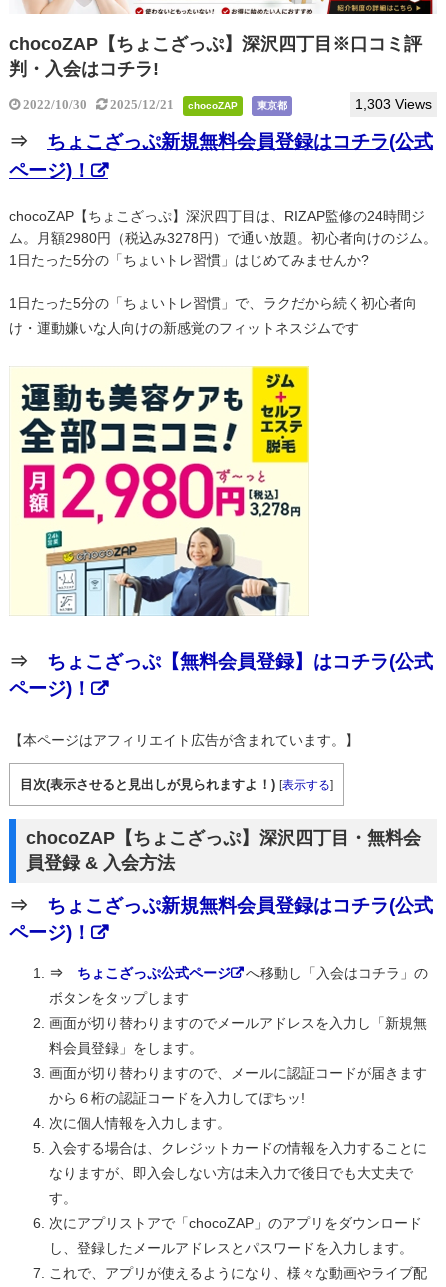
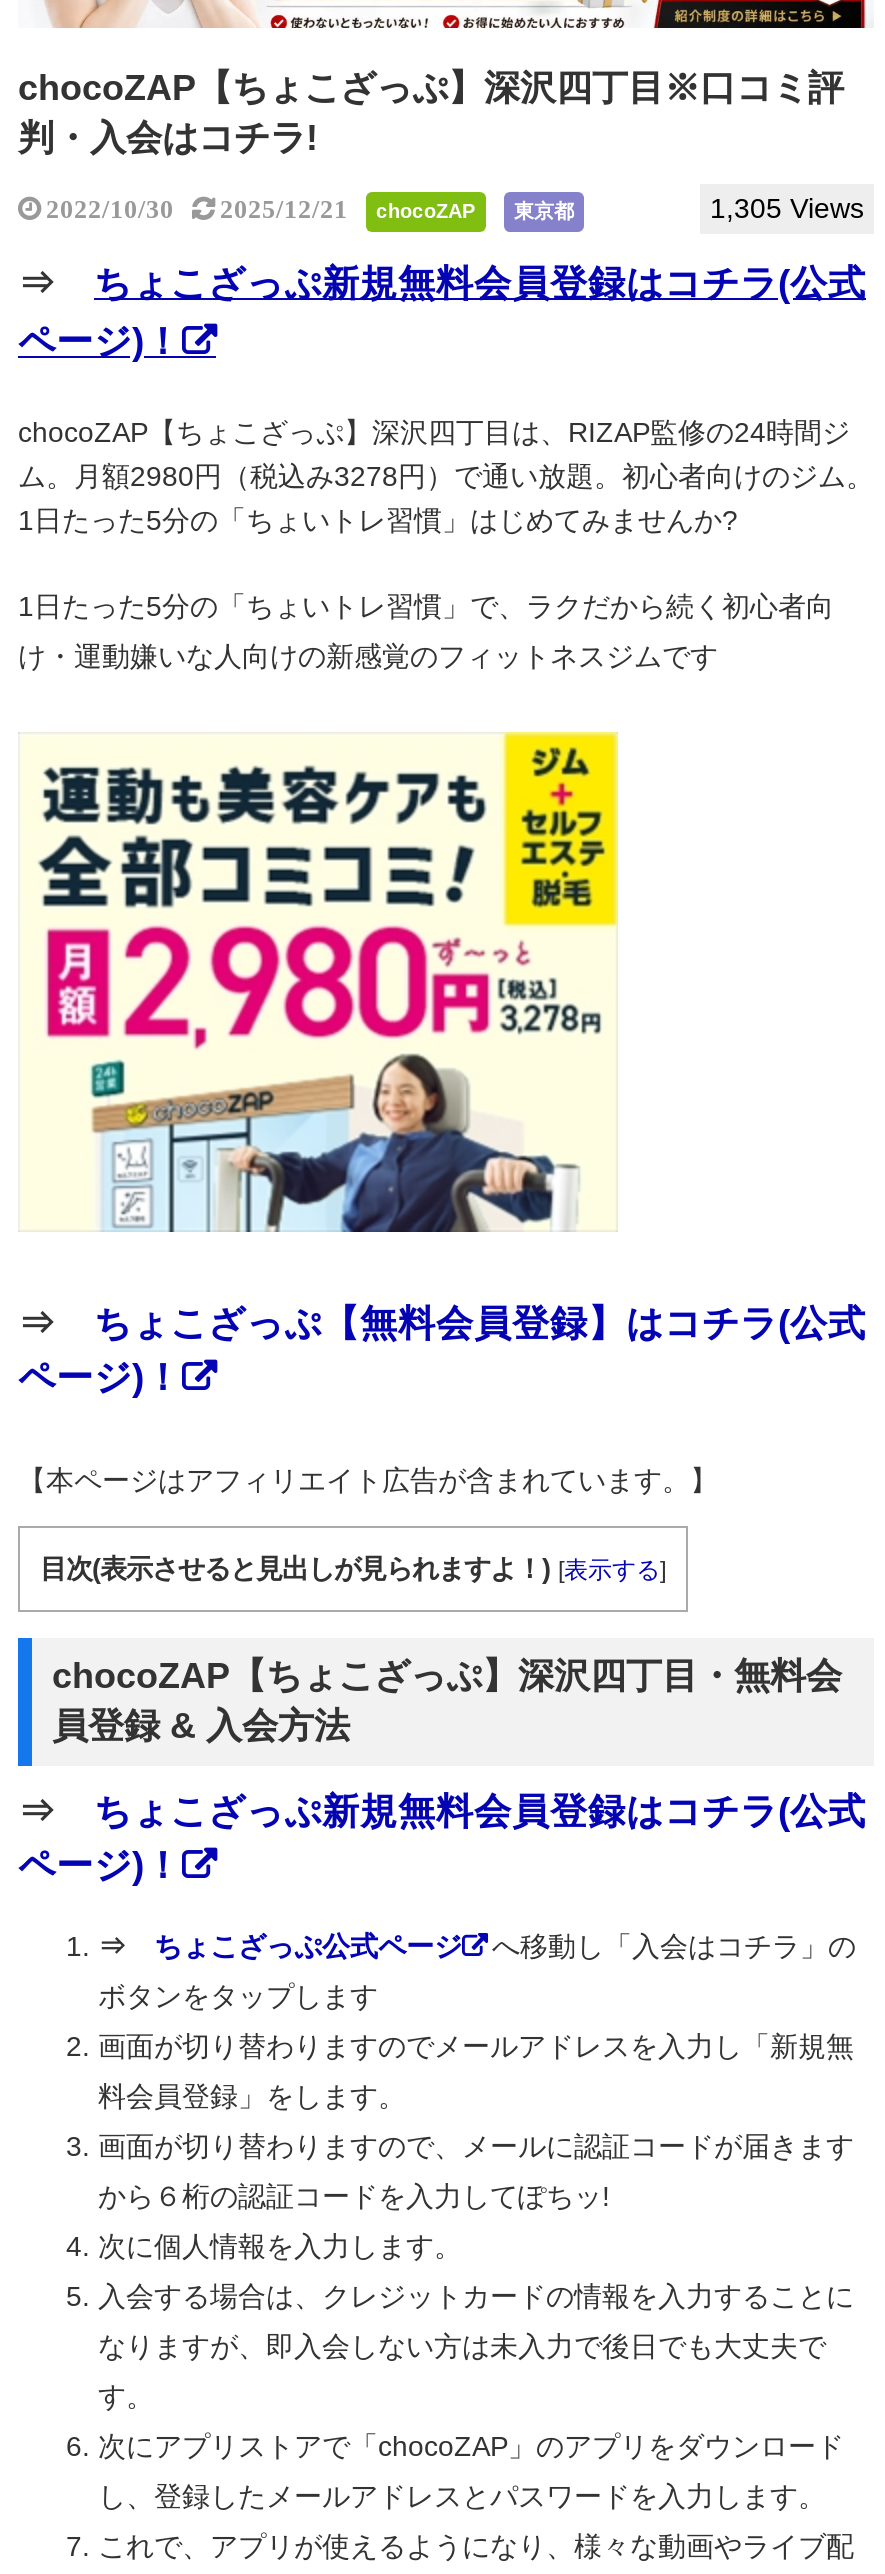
[355,96,432,112] 1,303 Views -> [710,191,864,223] 1,305 Views

